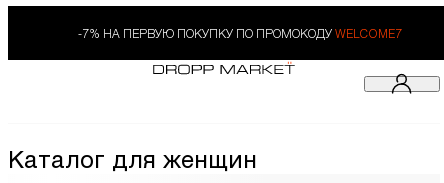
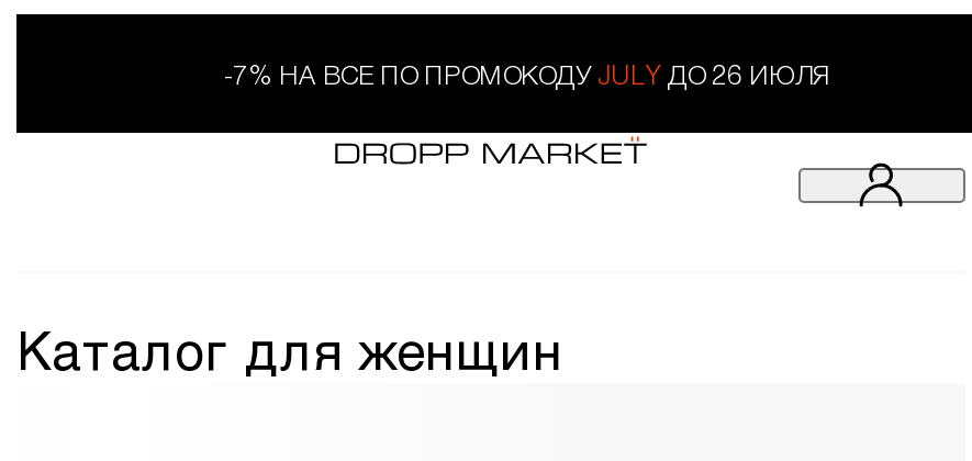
[78,26,402,40] -7% НА ПЕРВУЮ ПОКУПКУ ПО ПРОМОКОДУ WELCOME7 -> [224,58,828,89] -7% НА ВСЕ ПО ПРОМОКОДУ JULY ДО 26 ИЮЛЯ

